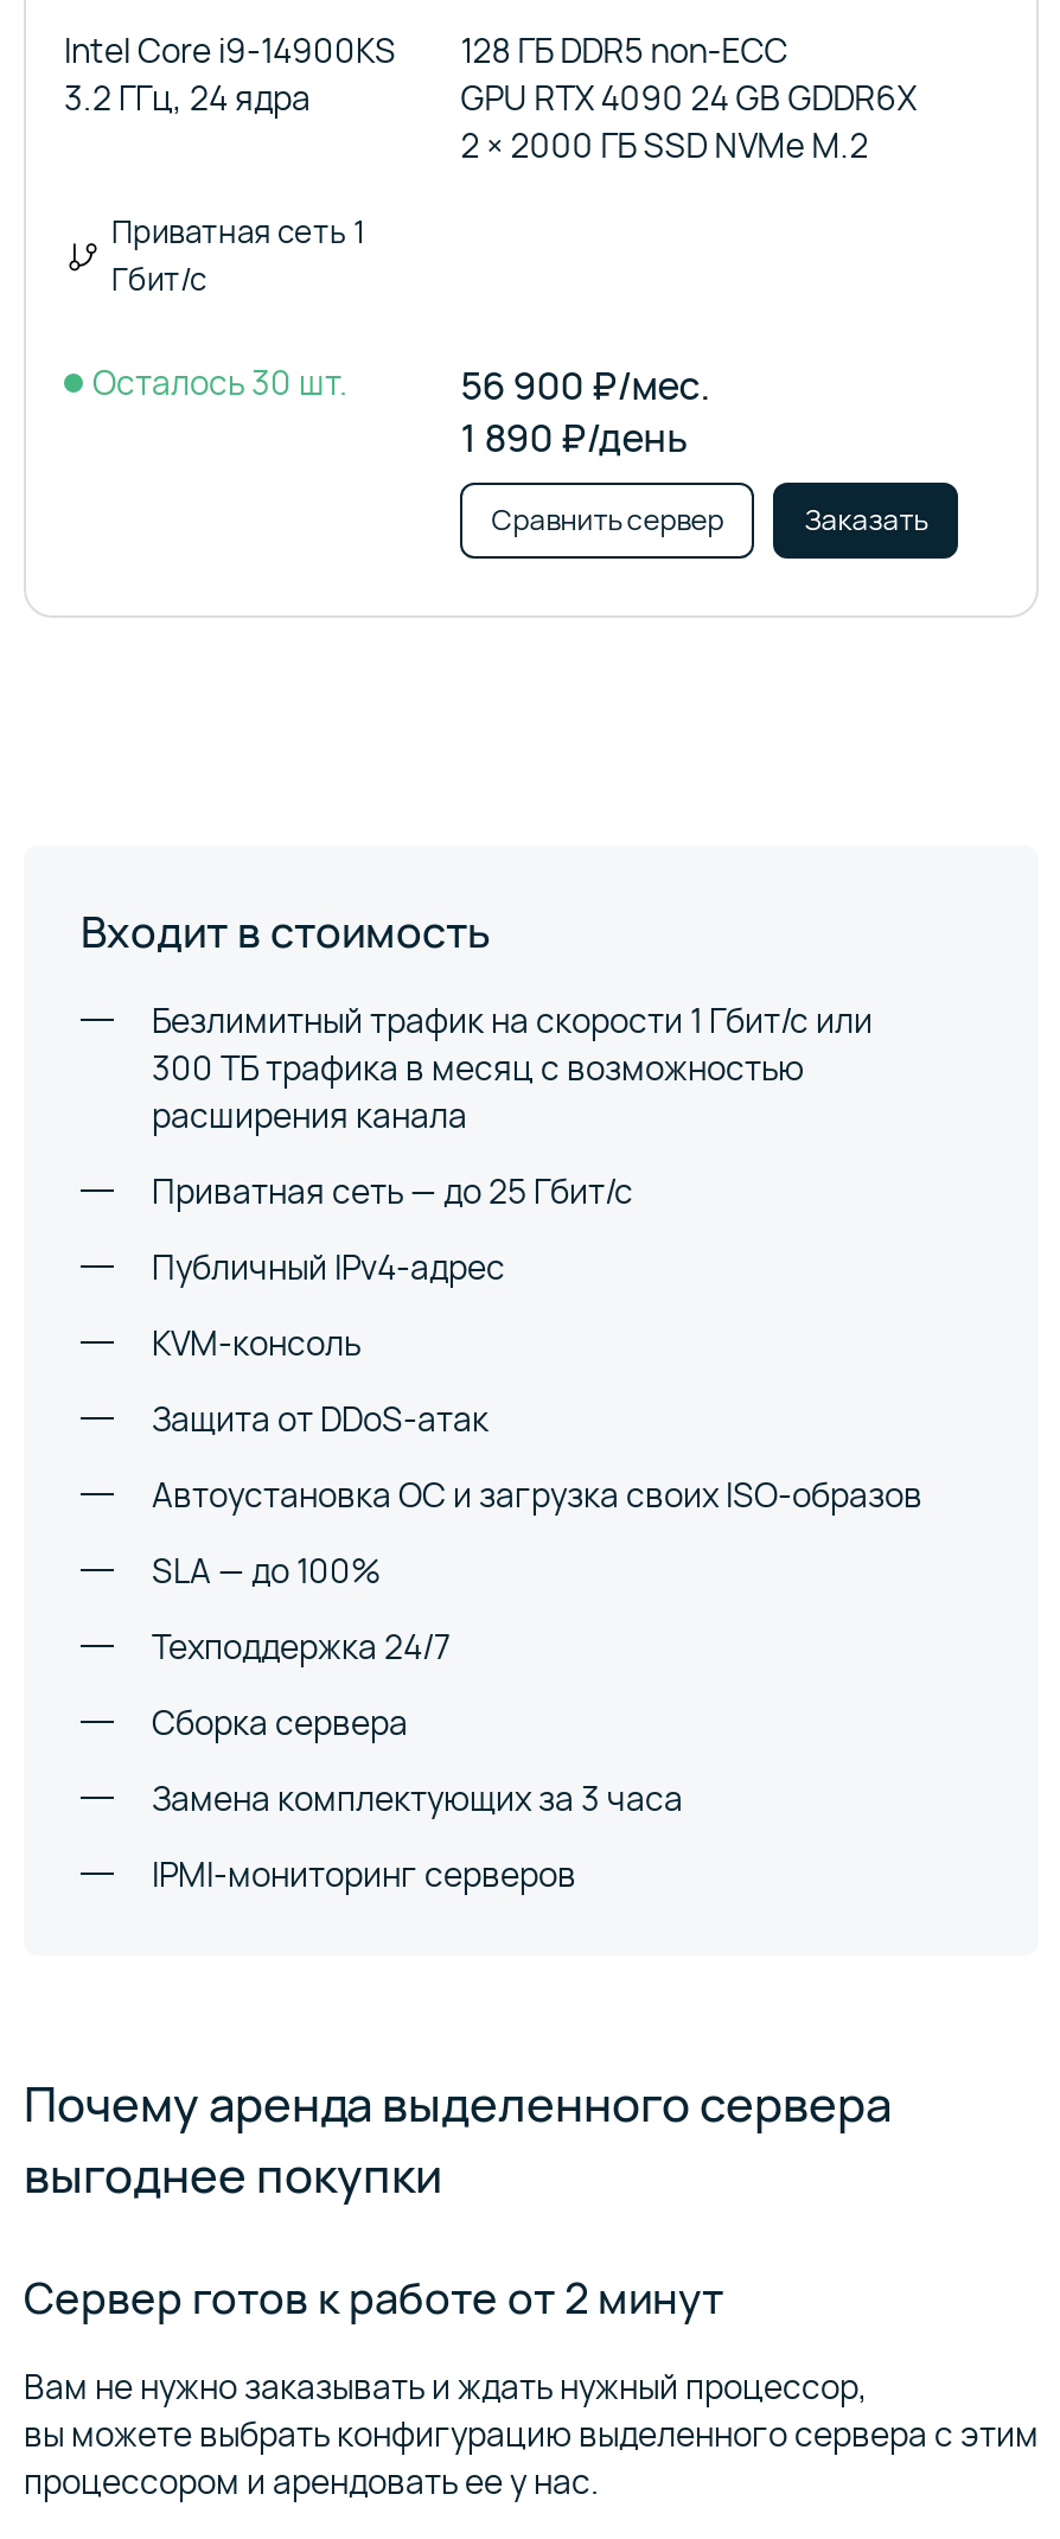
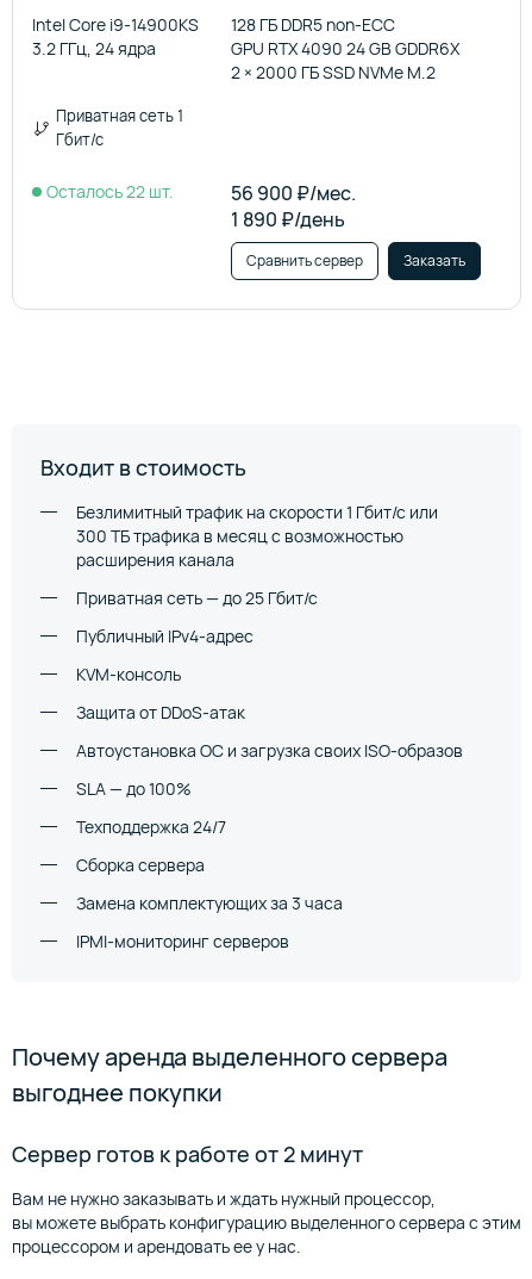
[92,359,349,404] Осталось 30 шт. -> [46,180,174,203] Осталось 22 шт.

